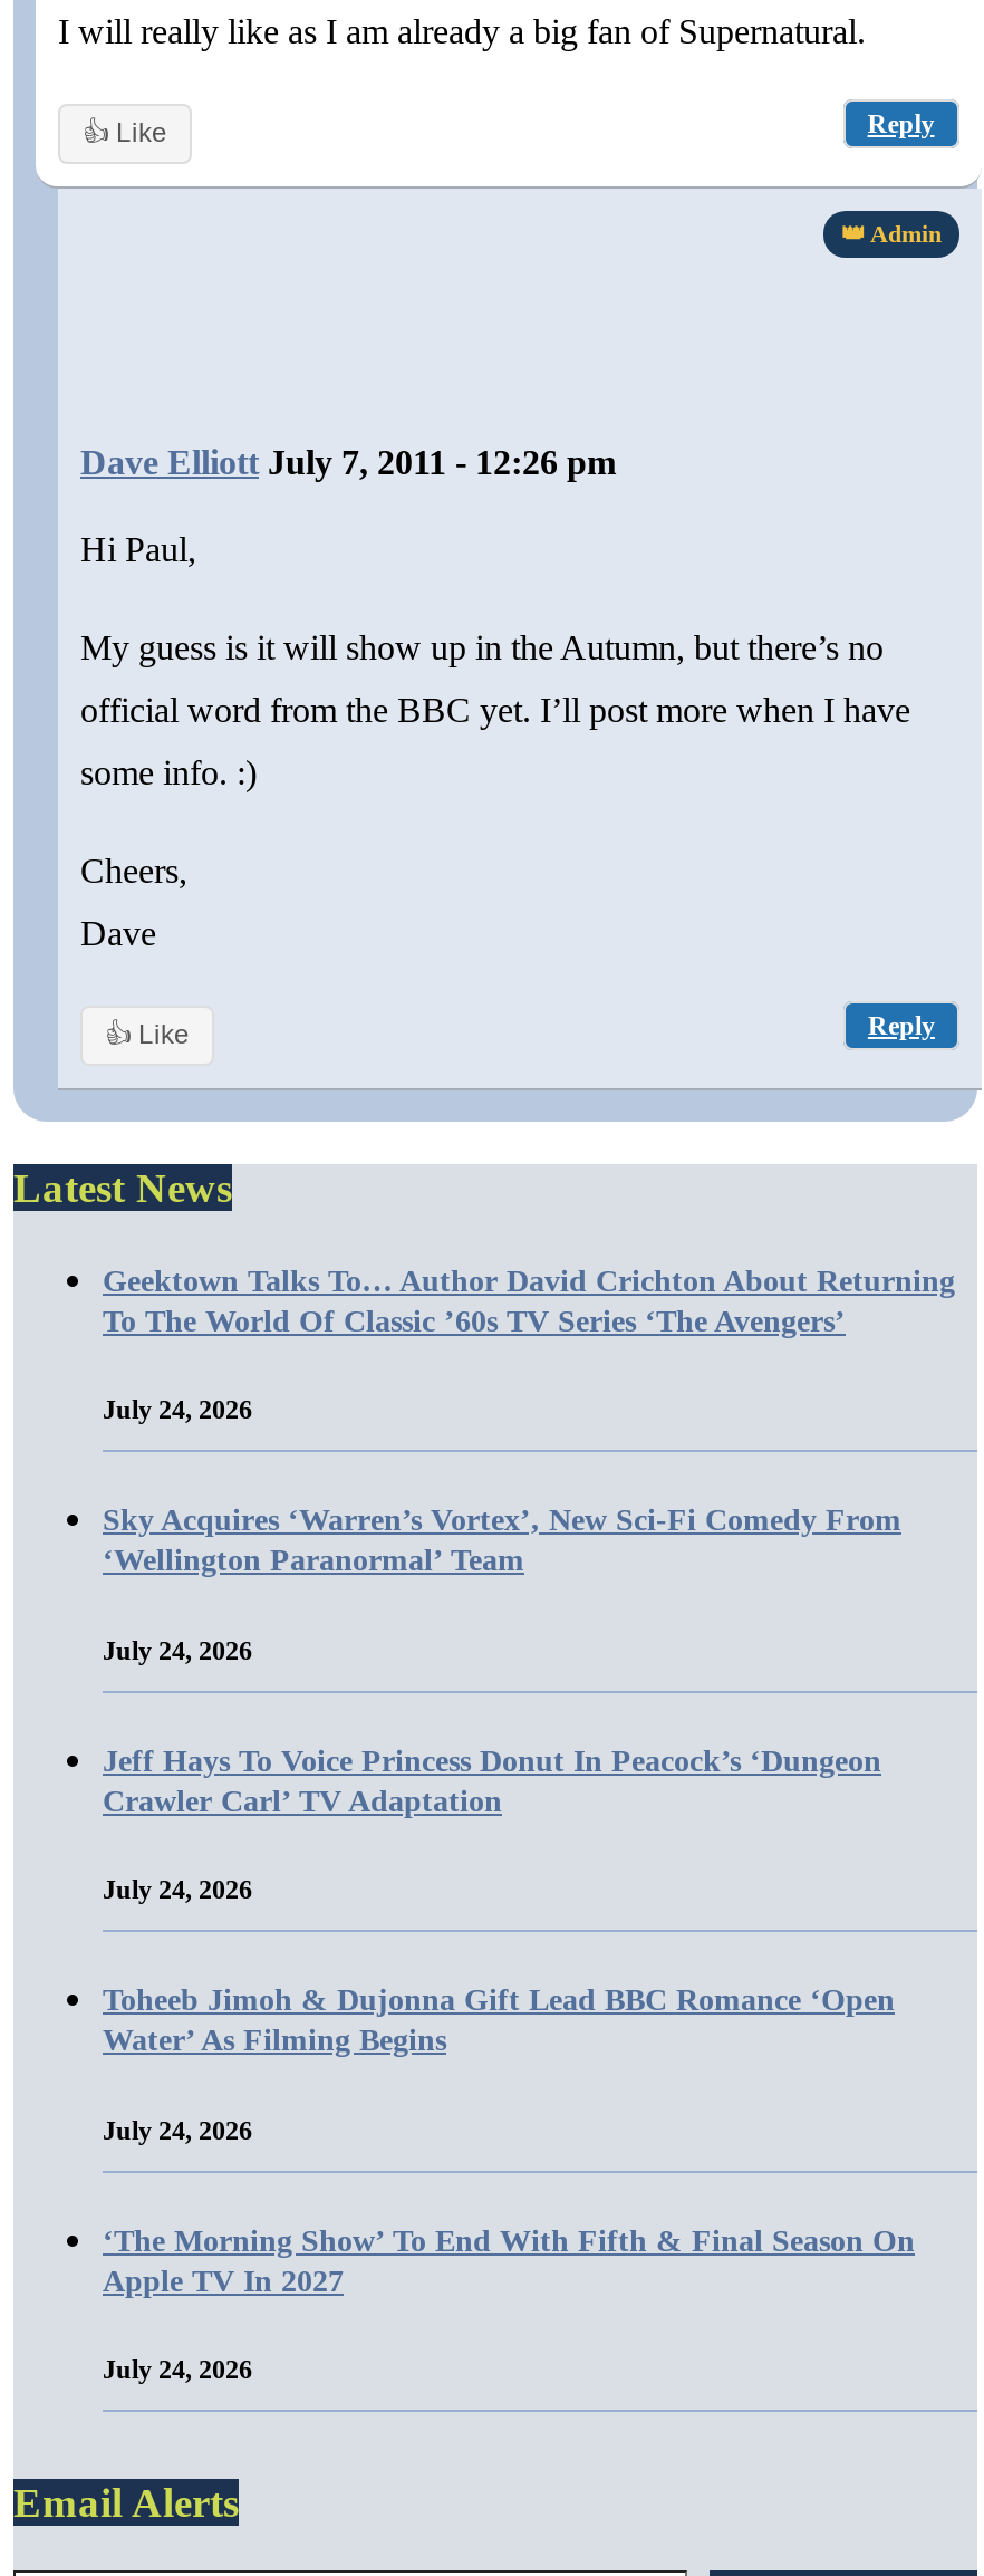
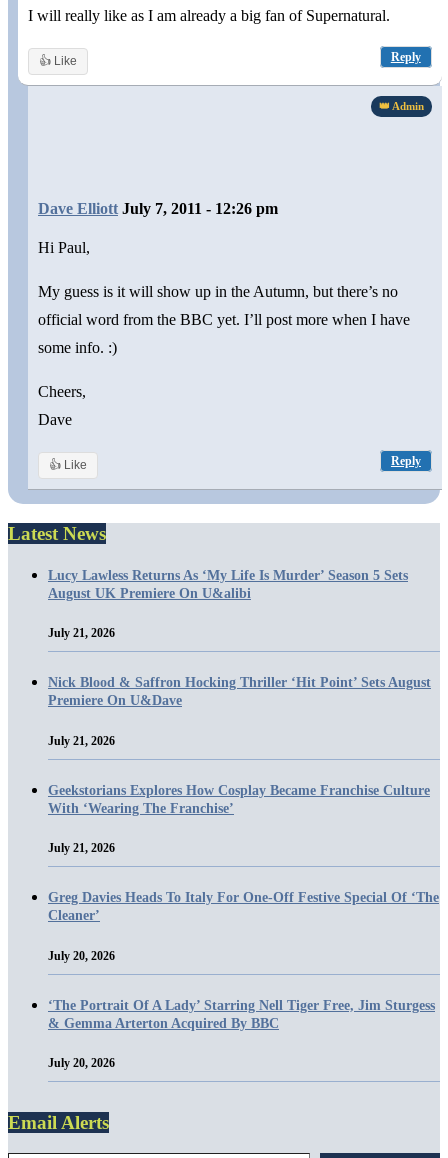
[103,1264,955,1338] Geektown Talks To… Author David Crichton About Returning | To The World Of Classic ’60s TV Series ‘The Avengers’ -> [48,568,408,601] Lucy Lawless Returns As ‘My Life Is Murder’ Season 5 Sets | August UK Premiere On U&alibi
[103,1394,252,1426] July 24, 2026 -> [48,626,115,640] July 21, 2026
[103,1504,901,1578] Sky Acquires ‘Warren’s Vortex’, New Sci-Fi Comedy From | ‘Wellington Paranormal’ Team -> [48,675,431,708] Nick Blood & Saffron Hocking Thriller ‘Hit Point’ Sets August | Premiere On U&Dave
[103,1634,252,1666] July 24, 2026 -> [48,734,115,748] July 21, 2026
[103,1744,881,1818] Jeff Hays To Voice Princess Donut In Peacock’s ‘Dungeon | Crawler Carl’ TV Adaptation -> [48,783,430,816] Geekstorians Explores How Cosplay Became Franchise Culture | With ‘Wearing The Franchise’
[103,1874,252,1906] July 24, 2026 -> [48,841,115,855] July 21, 2026
[103,1984,895,2058] Toheeb Jimoh & Dujonna Gift Lead BBC Romance ‘Open | Water’ As Filming Begins -> [48,890,439,923] Greg Davies Heads To Italy For One-Off Festive Special Of ‘The | Cleaner’
[103,2114,252,2146] July 24, 2026 -> [48,949,115,963] July 20, 2026
[103,2224,915,2298] ‘The Morning Show’ To End With Fifth & Final Season On | Apple TV In 2027 -> [48,998,435,1031] ‘The Portrait Of A Lady’ Starring Nell Tiger Free, Jim Sturgess | & Gemma Arterton Acquired By BBC
[103,2355,252,2386] July 24, 2026 -> [48,1056,115,1070] July 20, 2026

